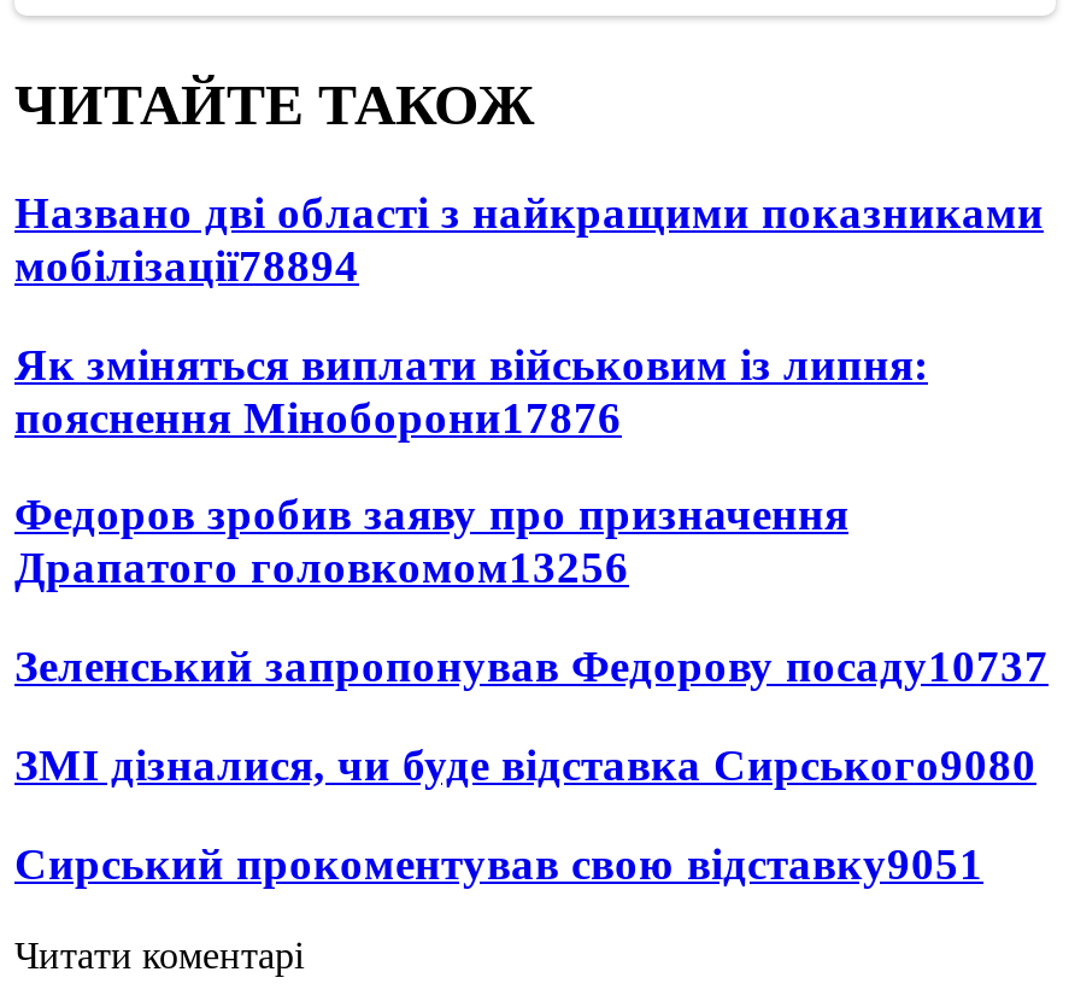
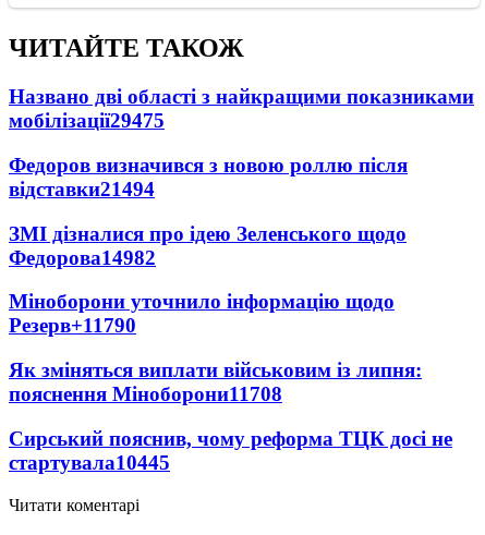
[14,240,359,291] мобілізації78894 -> [9,109,408,337] мобілізації29475 | Федоров визначився з новою роллю після | відставки21494 | ЗМІ дізналися про ідею Зеленського щодо | Федорова14982 | Міноборони уточнило інформацію щодо | Резерв+11790
moved [14,339,928,389] -> [9,359,422,381]: Як зміняться виплати військовим із липня:
[14,392,1049,888] пояснення Міноборони17876 | Федоров зробив заяву про призначення | Драпатого головкомом13256 | Зеленський запропонував Федорову посаду10737 | ЗМІ дізналися, чи буде відставка Сирського9080 | Сирський прокоментував свою відставку9051 -> [9,383,452,474] пояснення Міноборони11708 | Сирський пояснив, чому реформа ТЦК досі не | стартувала10445

